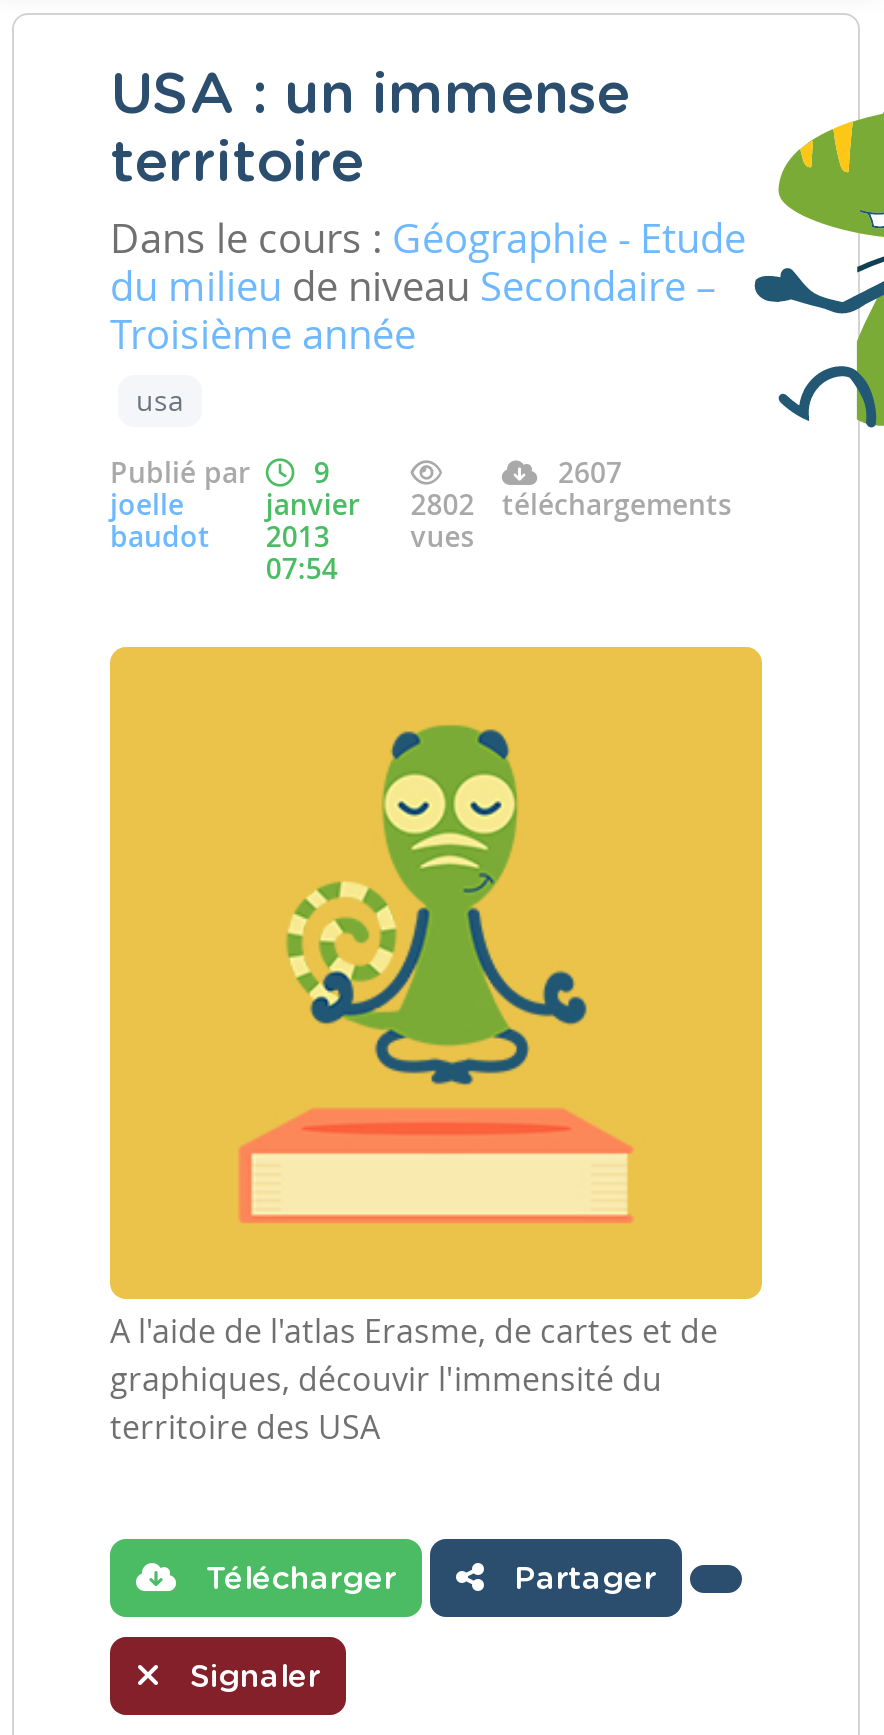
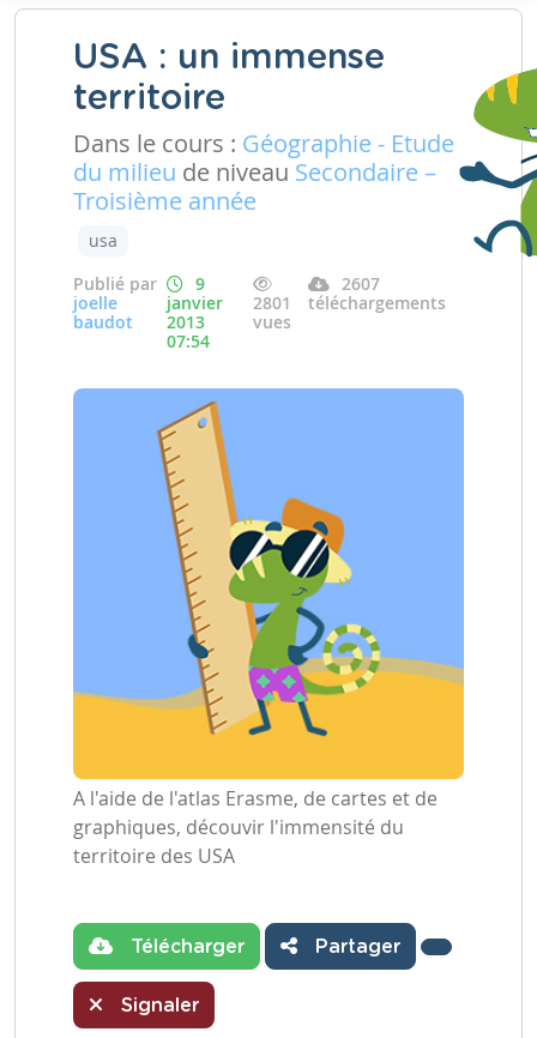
[266,485,732,523] janvier 2802 téléchargements -> [166,291,446,314] janvier 2801 téléchargements
[108,645,764,1227] [image] -> [72,387,465,737] [image]

